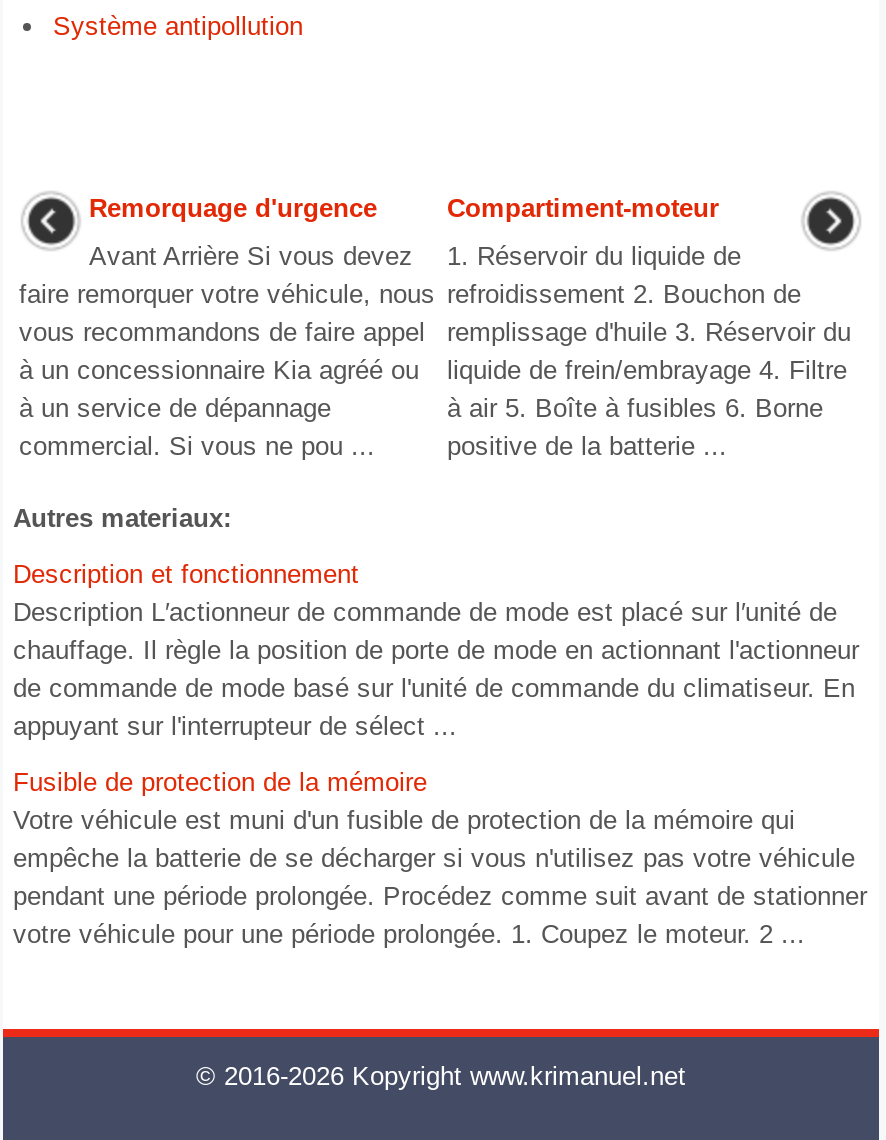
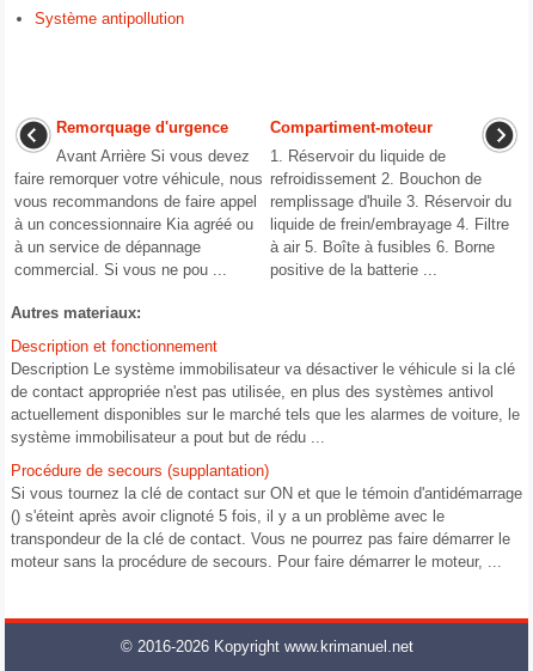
[13,597,859,741] Description L′actionneur de commande de mode est placé sur l′unité de | chauffage. Il règle la position de porte de mode en actionnant l'actionneur | de commande de mode basé sur l'unité de commande du climatiseur. En | appuyant sur l'interrupteur de sélect ... -> [11,360,520,446] Description Le système immobilisateur va désactiver le véhicule si la clé | de contact appropriée n'est pas utilisée, en plus des systèmes antivol | actuellement disponibles sur le marché tels que les alarmes de voiture, le | système immobilisateur a pout but de rédu ...
[13,767,867,949] Fusible de protection de la mémoire | Votre véhicule est muni d'un fusible de protection de la mémoire qui | empêche la batterie de se décharger si vous n'utilisez pas votre véhicule | pendant une période prolongée. Procédez comme suit avant de stationner | votre véhicule pour une période prolongée. 1. Coupez le moteur. 2 ... -> [11,462,522,571] Procédure de secours (supplantation) | Si vous tournez la clé de contact sur ON et que le témoin d'antidémarrage | () s'éteint après avoir clignoté 5 fois, il y a un problème avec le | transpondeur de la clé de contact. Vous ne pourrez pas faire démarrer le | moteur sans la procédure de secours. Pour faire démarrer le moteur, ...

